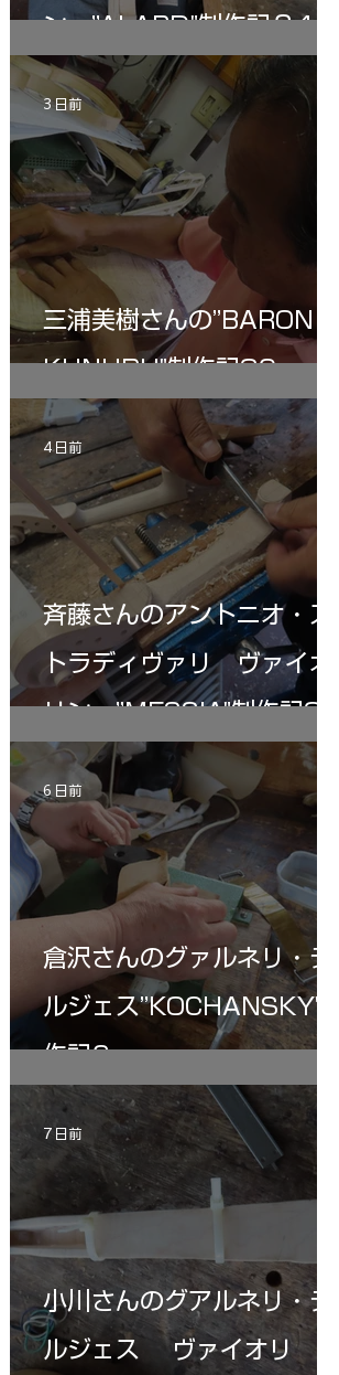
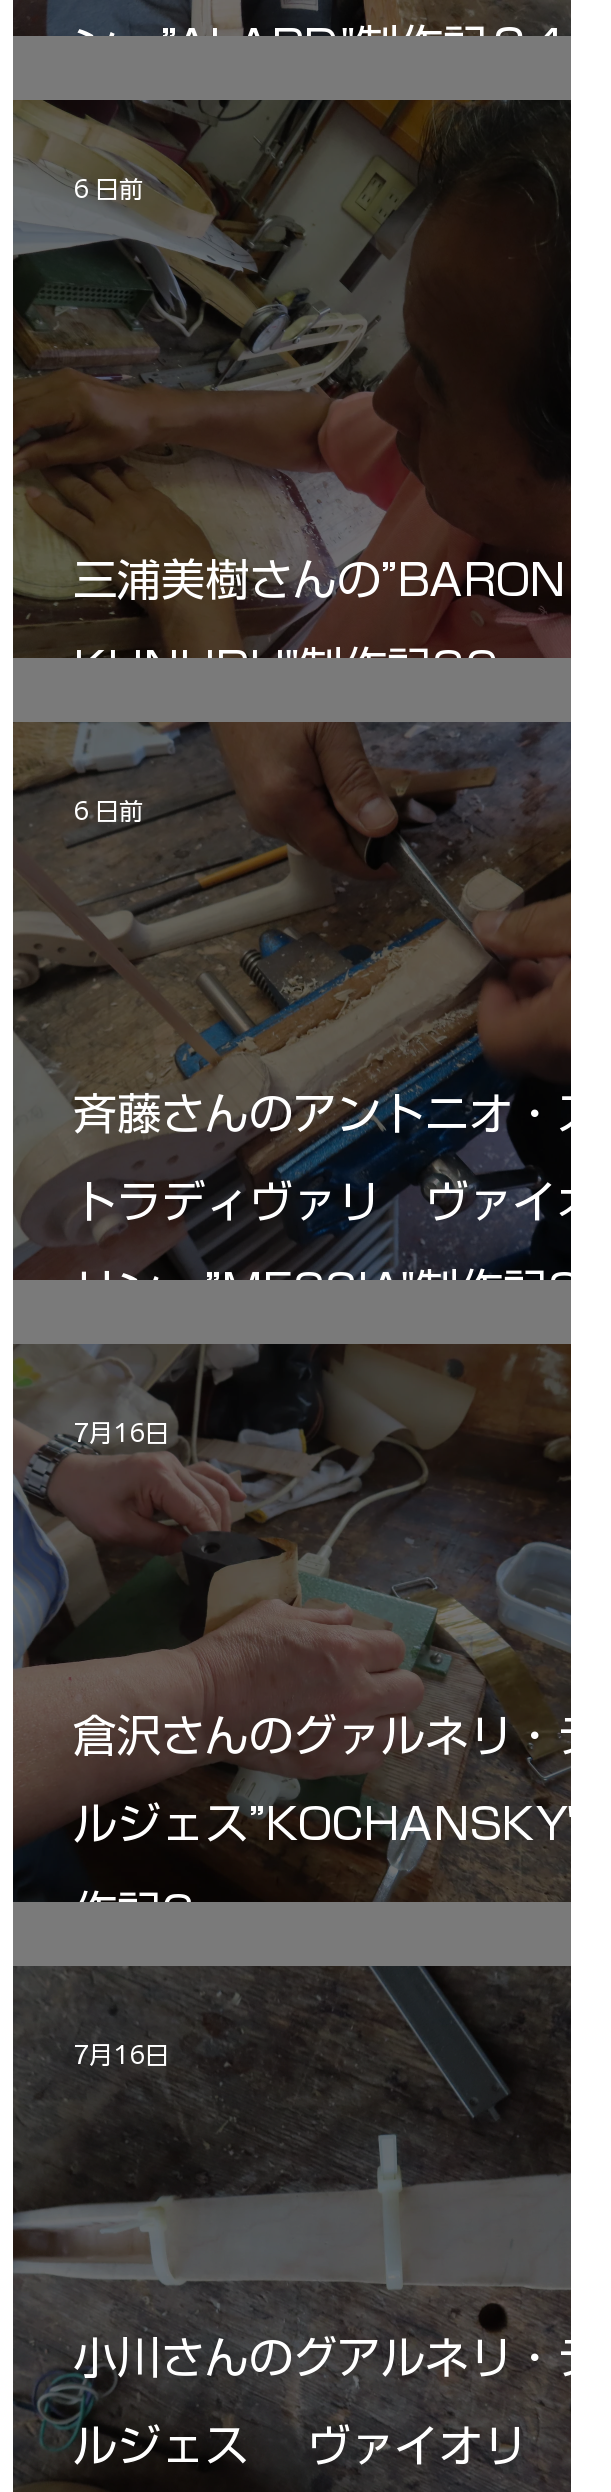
[43,97,81,110] 3 日前 -> [73,176,143,200] 6 日前
[43,440,81,453] 4 日前 -> [73,798,143,822] 6 日前
[43,783,81,797] 6 日前 -> [73,1420,169,1444] 7月16日
[43,1126,81,1140] 7 日前 -> [73,2042,169,2066] 7月16日

